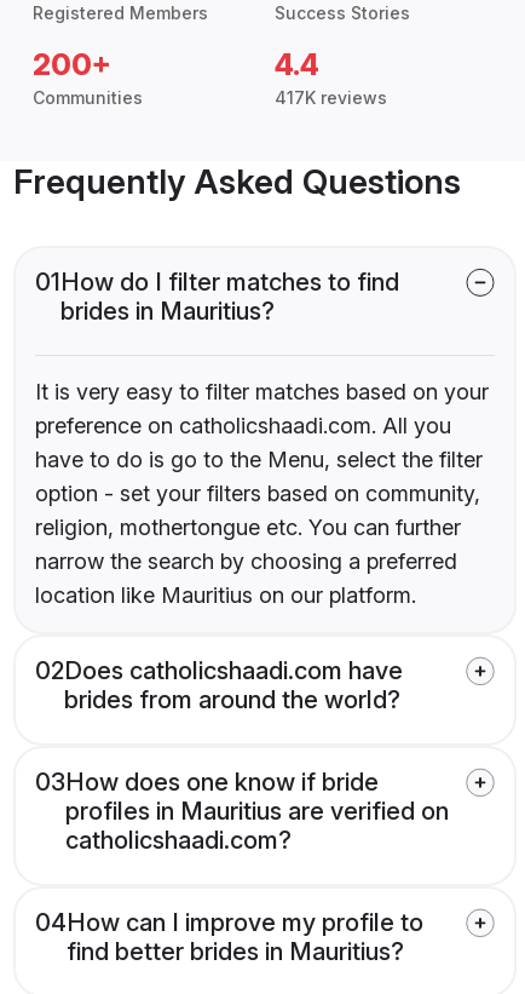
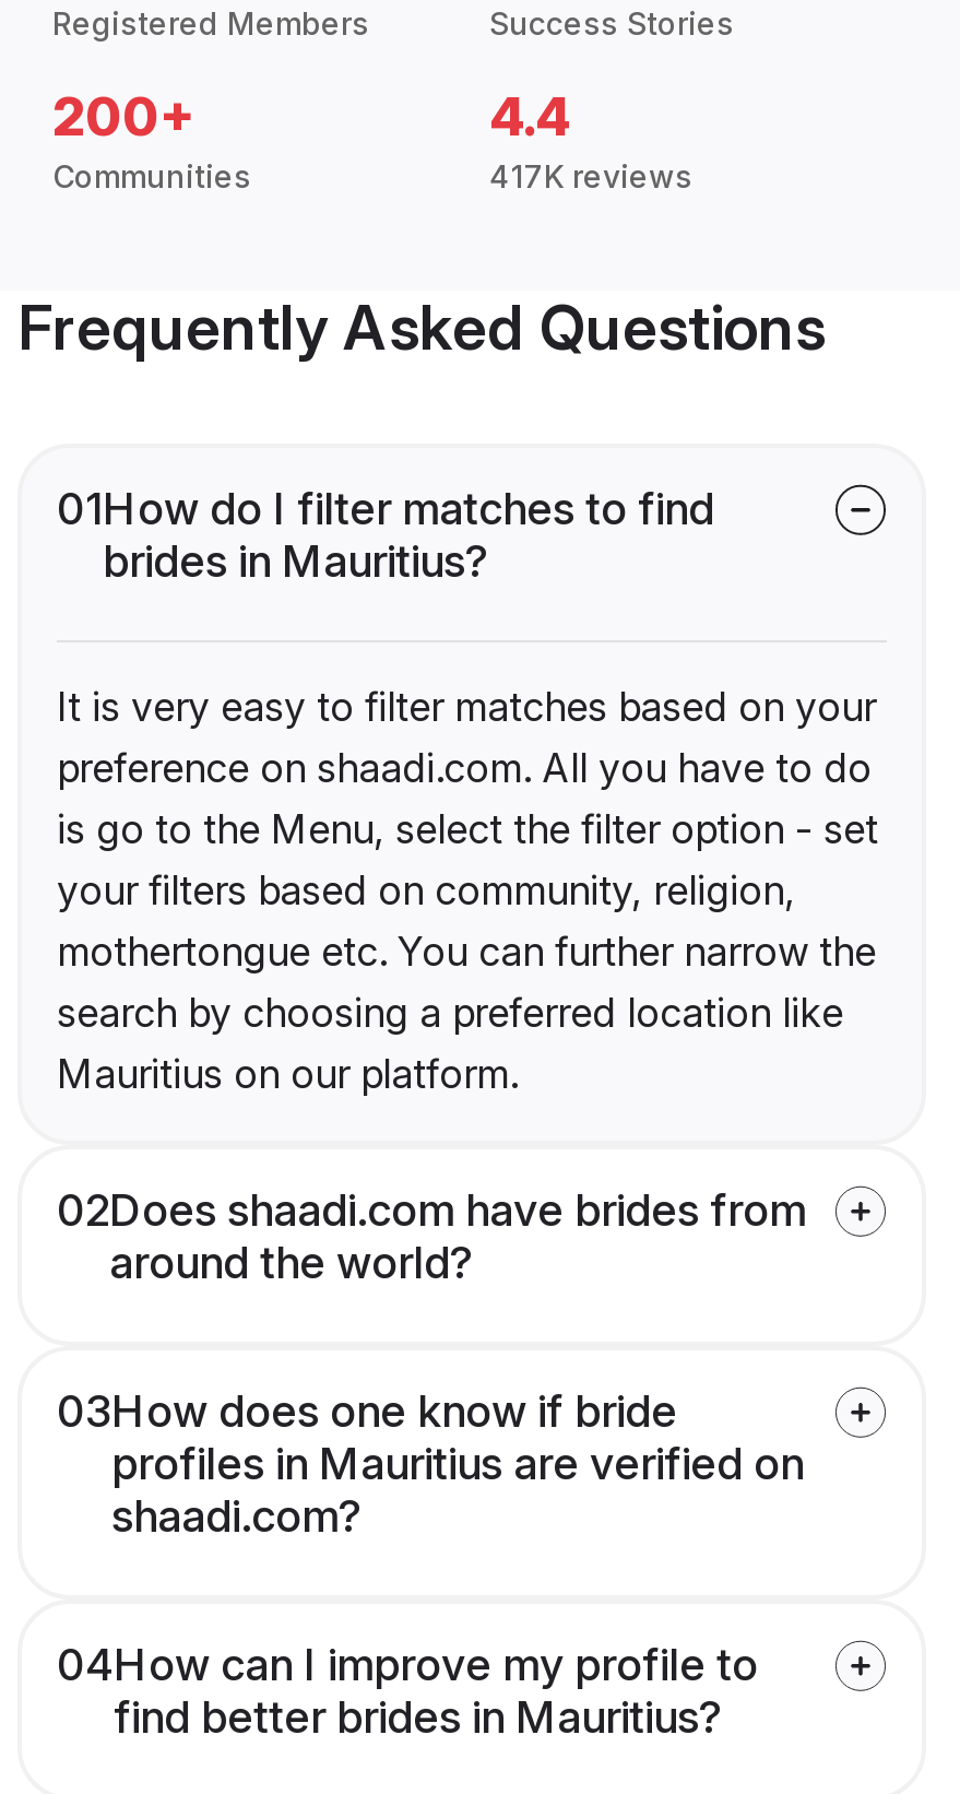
[35,413,483,608] preference on catholicshaadi.com. All you | have to do is go to the Menu, select the filter | option - set your filters based on community, | religion, mothertongue etc. You can further | narrow the search by choosing a preferred | location like Mauritius on our platform. -> [57,746,878,1098] preference on shaadi.com. All you have to do | is go to the Menu, select the filter option - set | your filters based on community, religion, | mothertongue etc. You can further narrow the | search by choosing a preferred location like | Mauritius on our platform.
[35,657,403,715] 02Does catholicshaadi.com have | brides from around the world? -> [57,1185,806,1290] 02Does shaadi.com have brides from | around the world?
[65,826,292,855] catholicshaadi.com? -> [111,1491,363,1543] shaadi.com?

